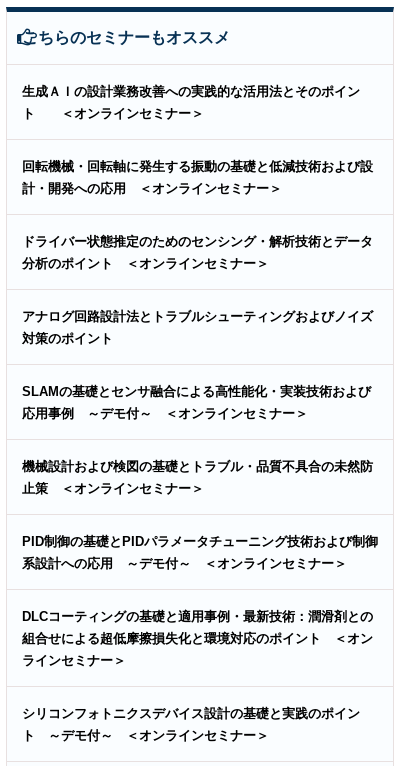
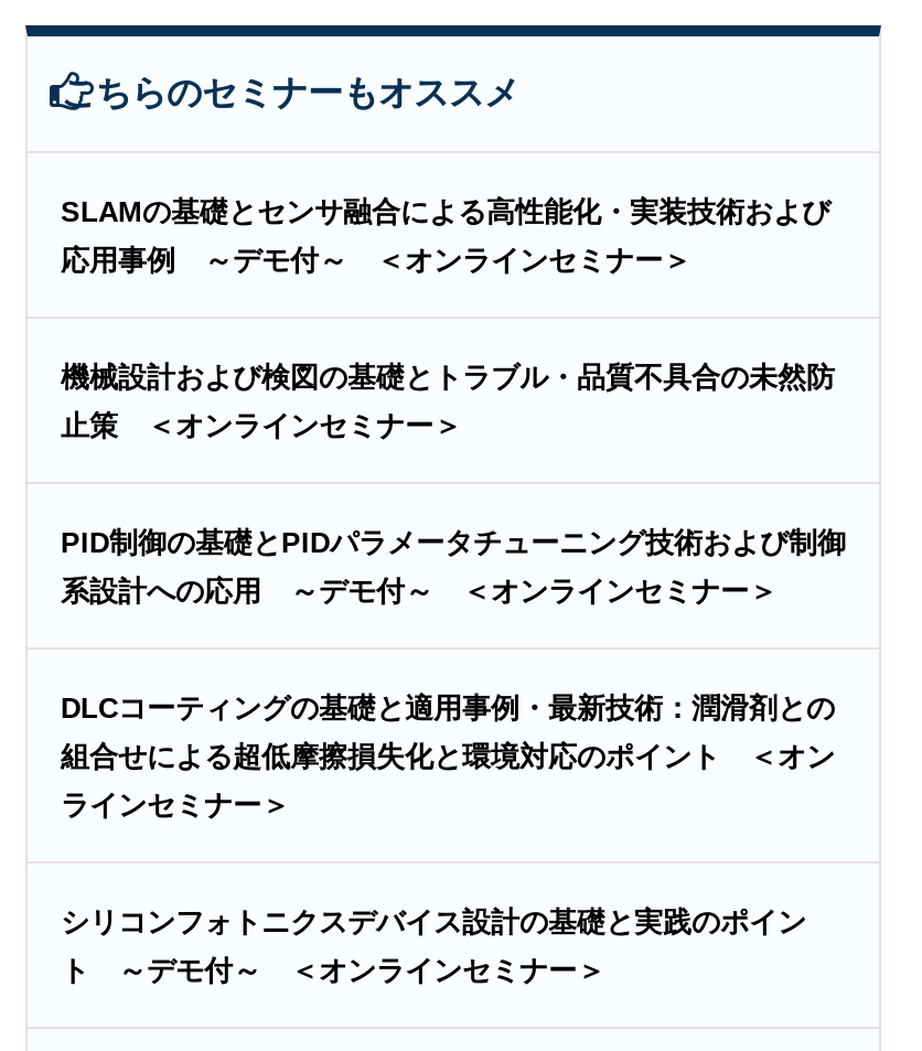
[22,84,360,121] 生成ＡＩの設計業務改善への実践的な活用法とそのポイン | ト ＜オンラインセミナー＞ -> none
[22,159,373,196] 回転機械・回転軸に発生する振動の基礎と低減技術および設 | 計・開発への応用 ＜オンラインセミナー＞ -> none
[22,234,373,271] ドライバー状態推定のためのセンシング・解析技術とデータ | 分析のポイント ＜オンラインセミナー＞ -> none
[22,309,373,346] アナログ回路設計法とトラブルシューティングおよびノイズ | 対策のポイント -> none

